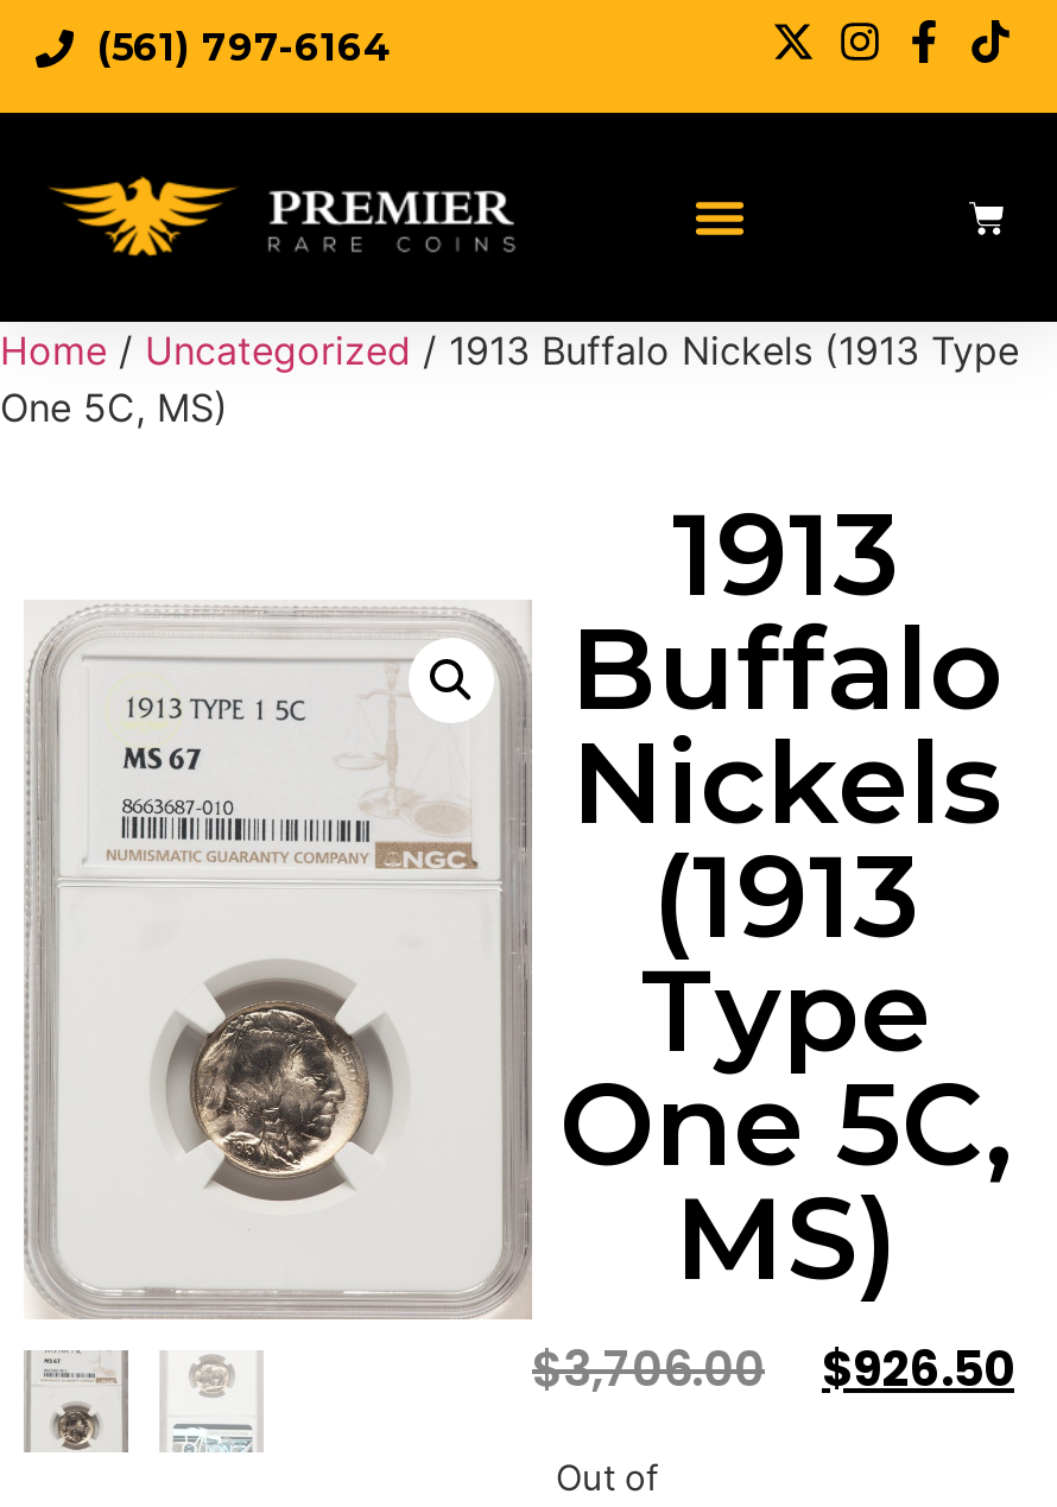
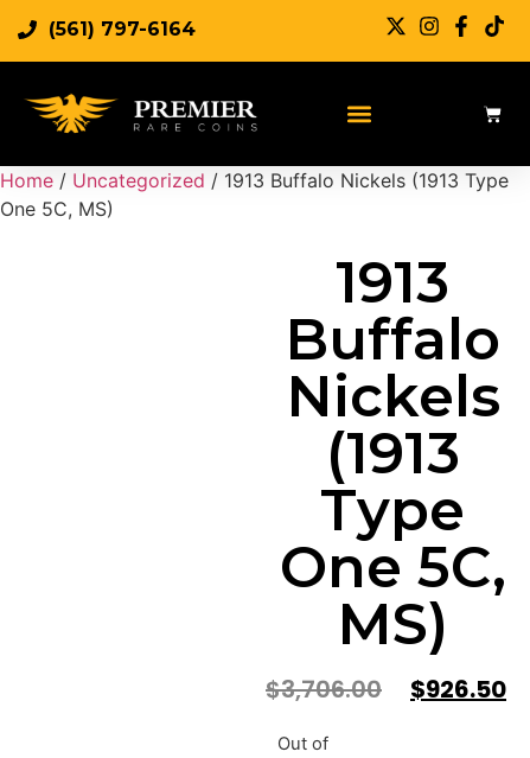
[24,602,534,1319] [image] -> none
[24,1350,131,1452] [image] -> none
[159,1353,264,1452] [image] -> none

